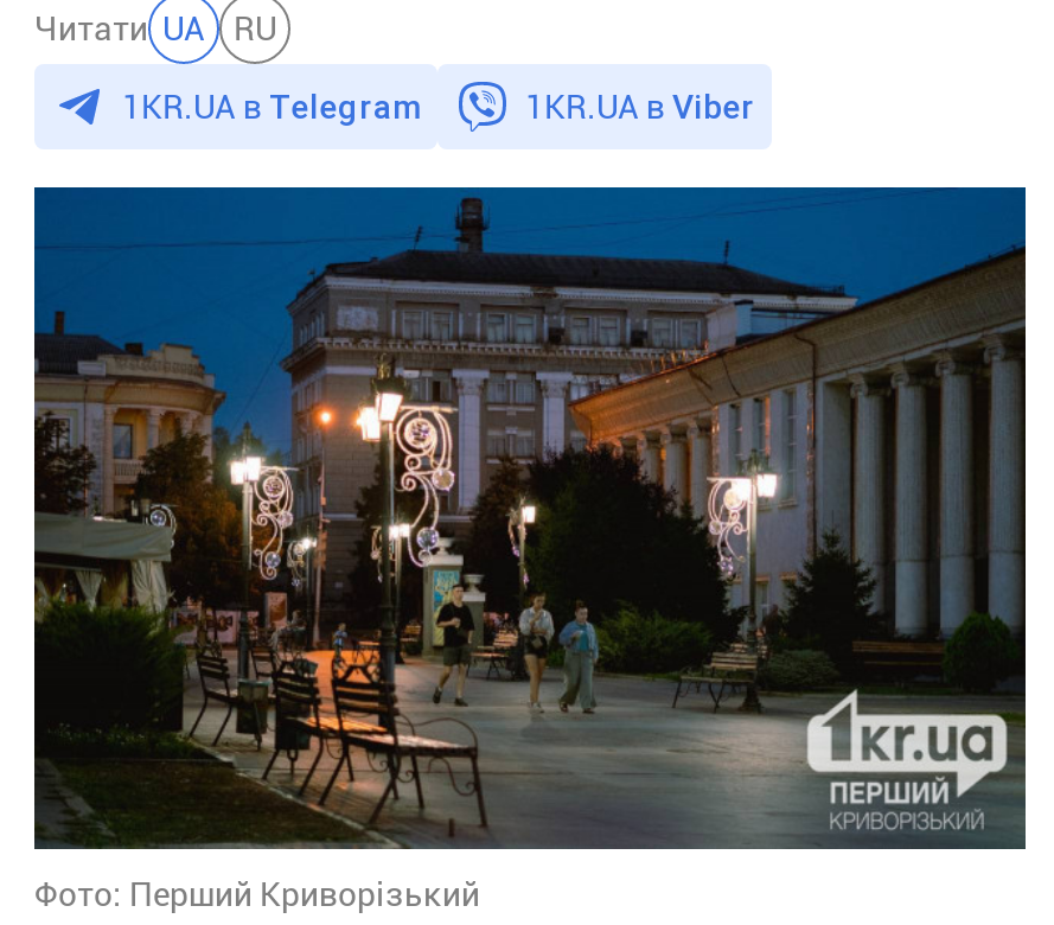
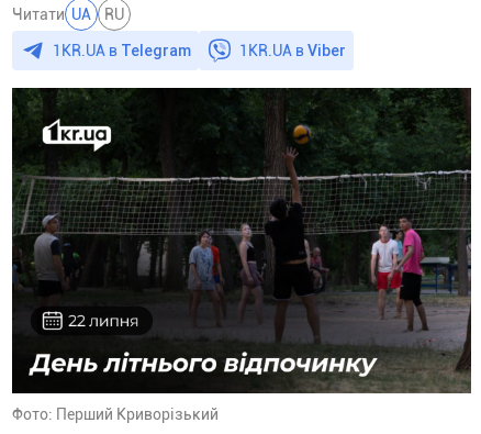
[32,185,1026,851] [image] -> [11,87,471,394] [image]

